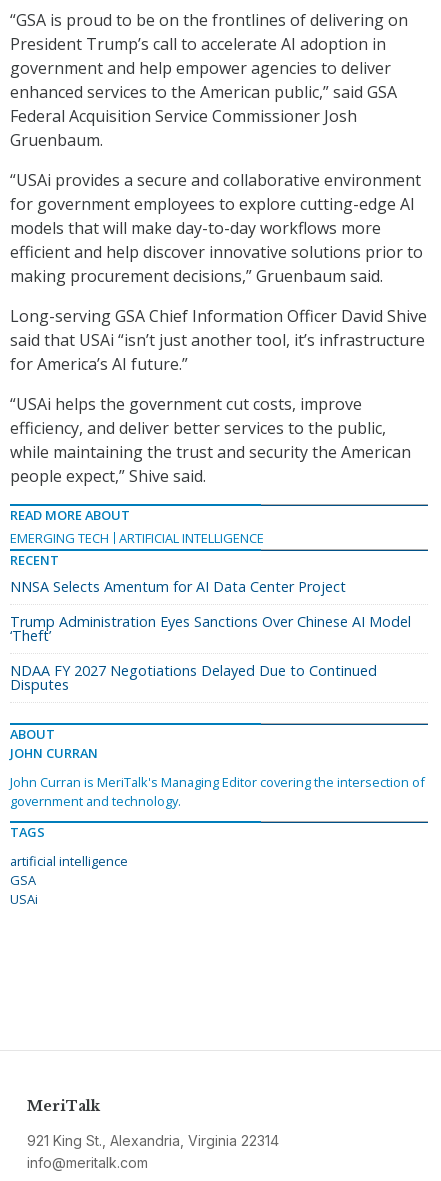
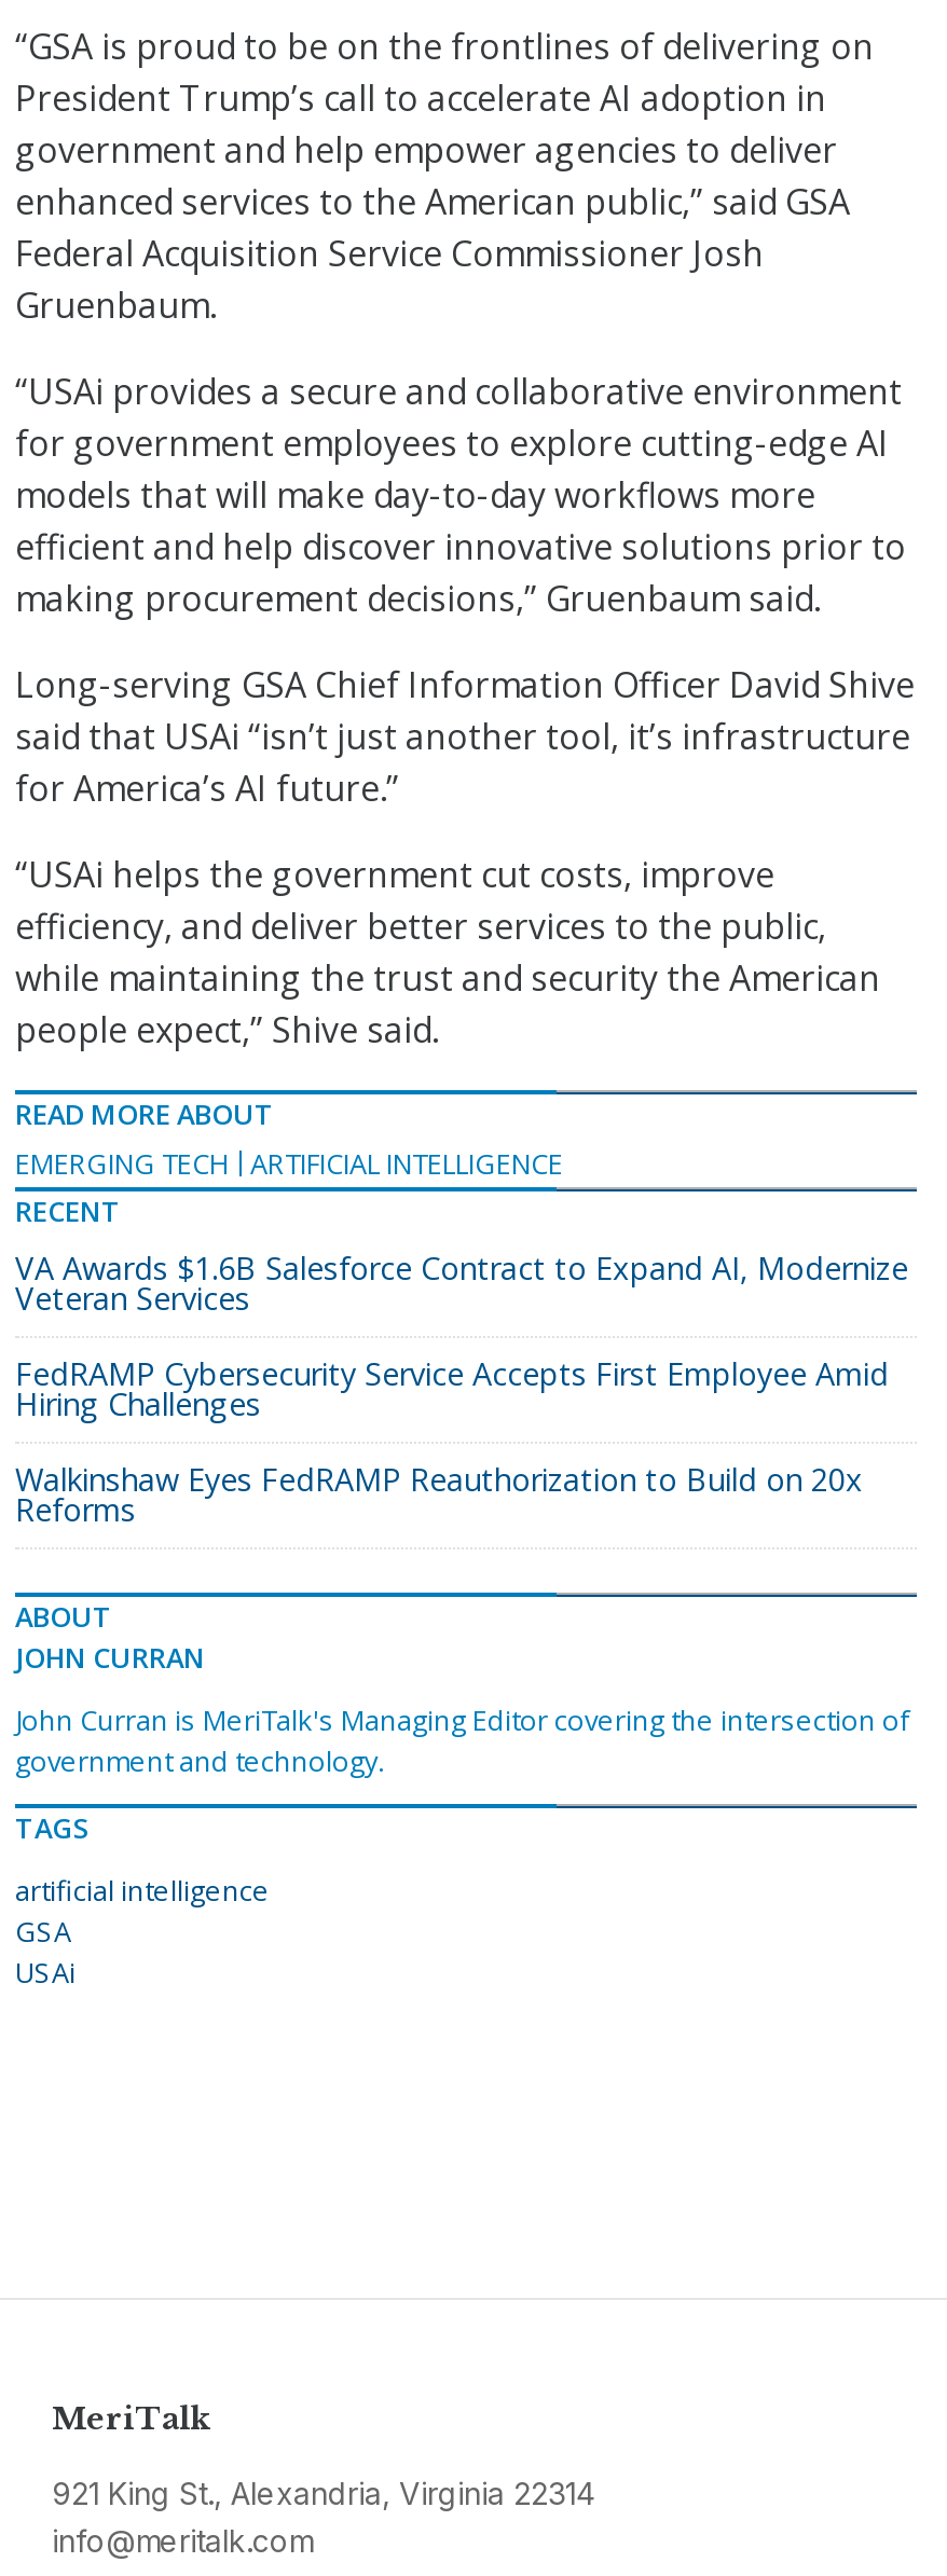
[10,577,346,596] NNSA Selects Amentum for AI Data Center Project -> [15,1247,908,1318] VA Awards $1.6B Salesforce Contract to Expand AI, Modernize | Veteran Services
[10,612,411,645] Trump Administration Eyes Sanctions Over Chinese AI Model | ‘Theft’ -> [15,1352,889,1424] FedRAMP Cybersecurity Service Accepts First Employee Amid | Hiring Challenges
[10,661,377,694] NDAA FY 2027 Negotiations Delayed Due to Continued | Disputes -> [15,1458,863,1529] Walkinshaw Eyes FedRAMP Reauthorization to Build on 20x | Reforms

